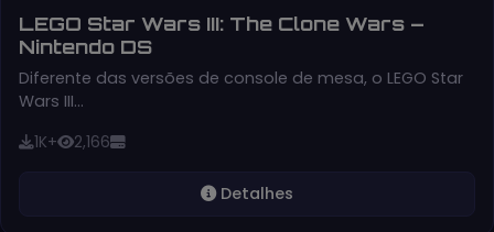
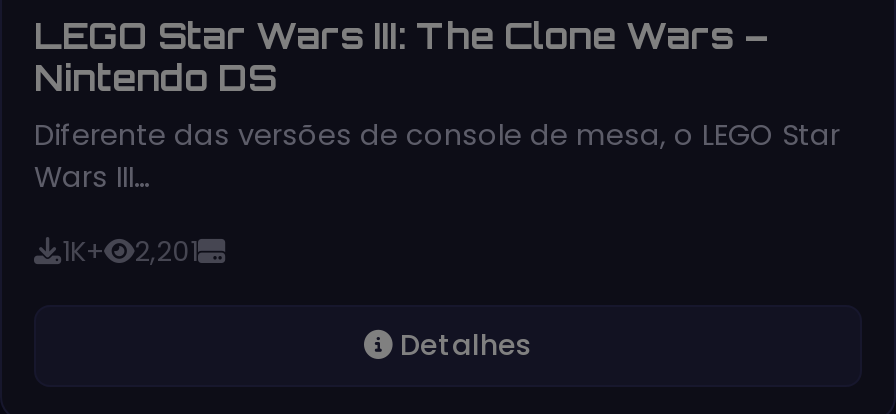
[74,132,110,153] 2,166 -> [134,233,198,271] 2,201

